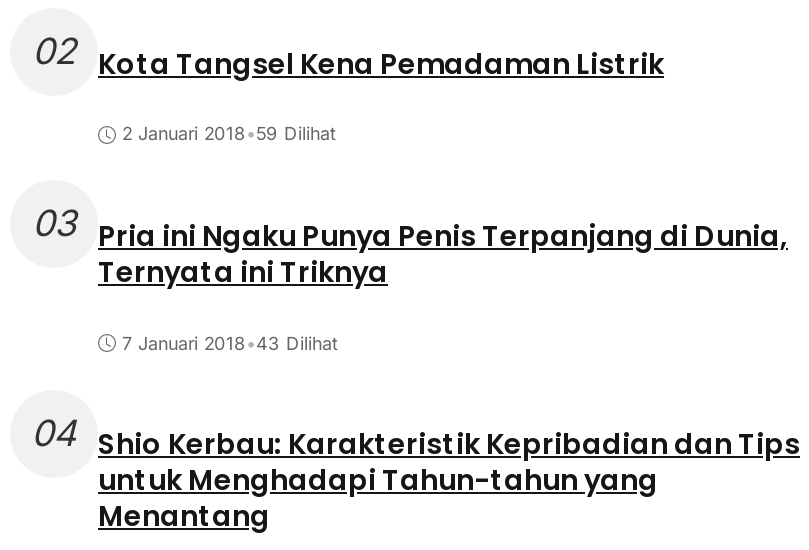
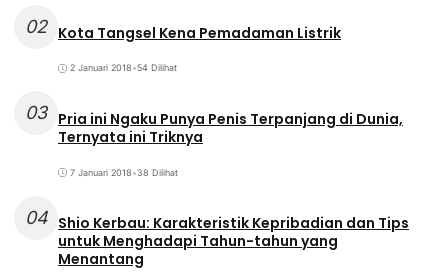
[122,123,336,145] 2 Januari 2018 •59 Dilihat -> [70,62,177,73] 2 Januari 2018 •54 Dilihat
[122,331,338,353] 7 Januari 2018 •43 Dilihat -> [70,167,178,178] 7 Januari 2018 •38 Dilihat

